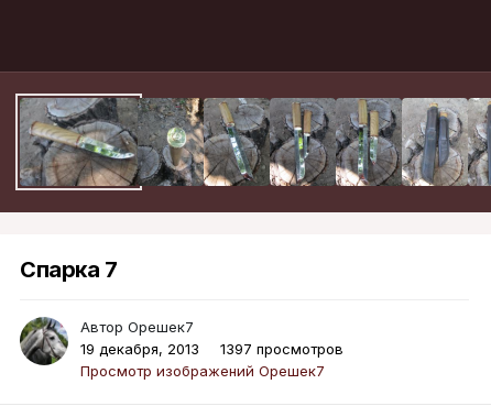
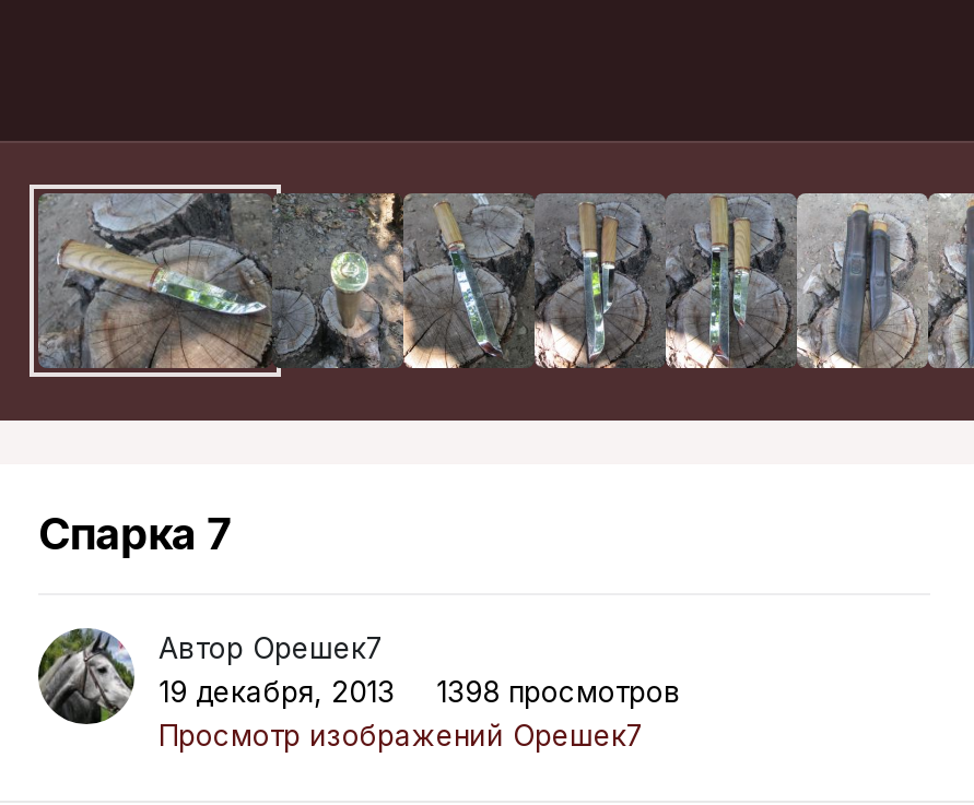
[80,340,343,358] 19 декабря, 2013 1397 просмотров -> [159,674,681,709] 19 декабря, 2013 1398 просмотров

